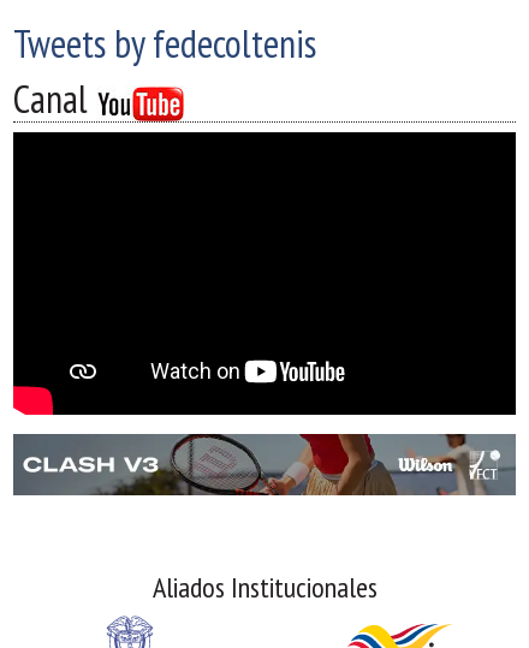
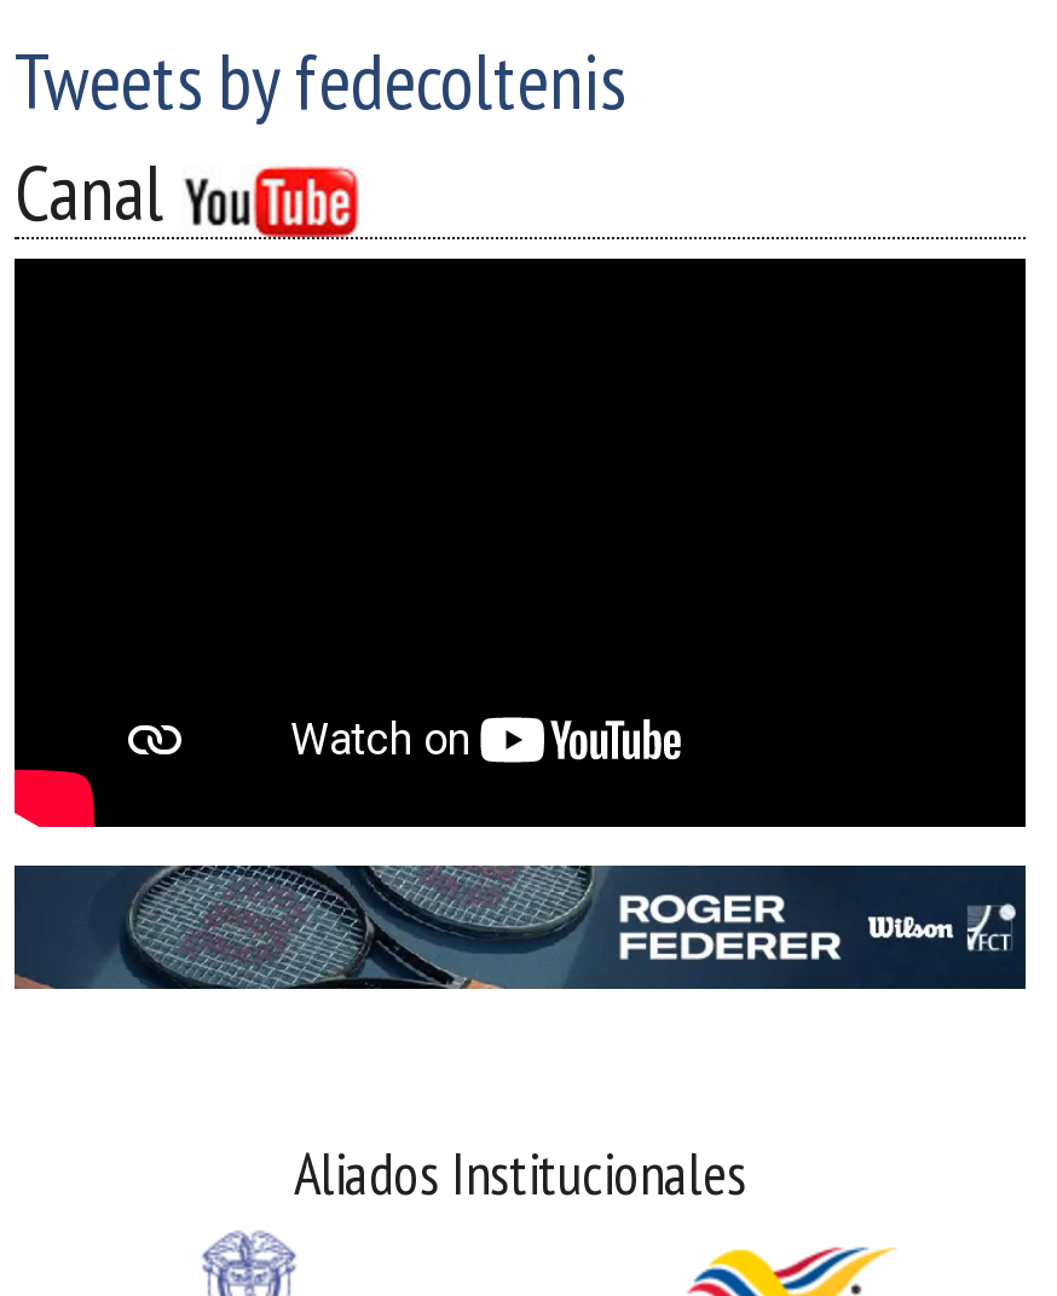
[13,433,516,497] [image] -> [15,863,1026,991] [image]

